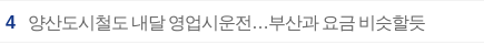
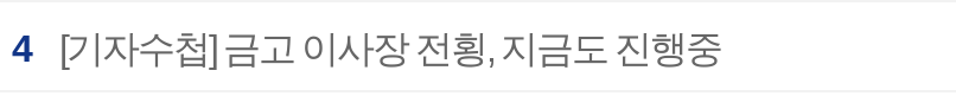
[28,13,425,32] 양산도시철도 내달 영업시운전…부산과 요금 비슷할듯 -> [59,28,721,69] [기자수첩] 금고 이사장 전횡, 지금도 진행중

